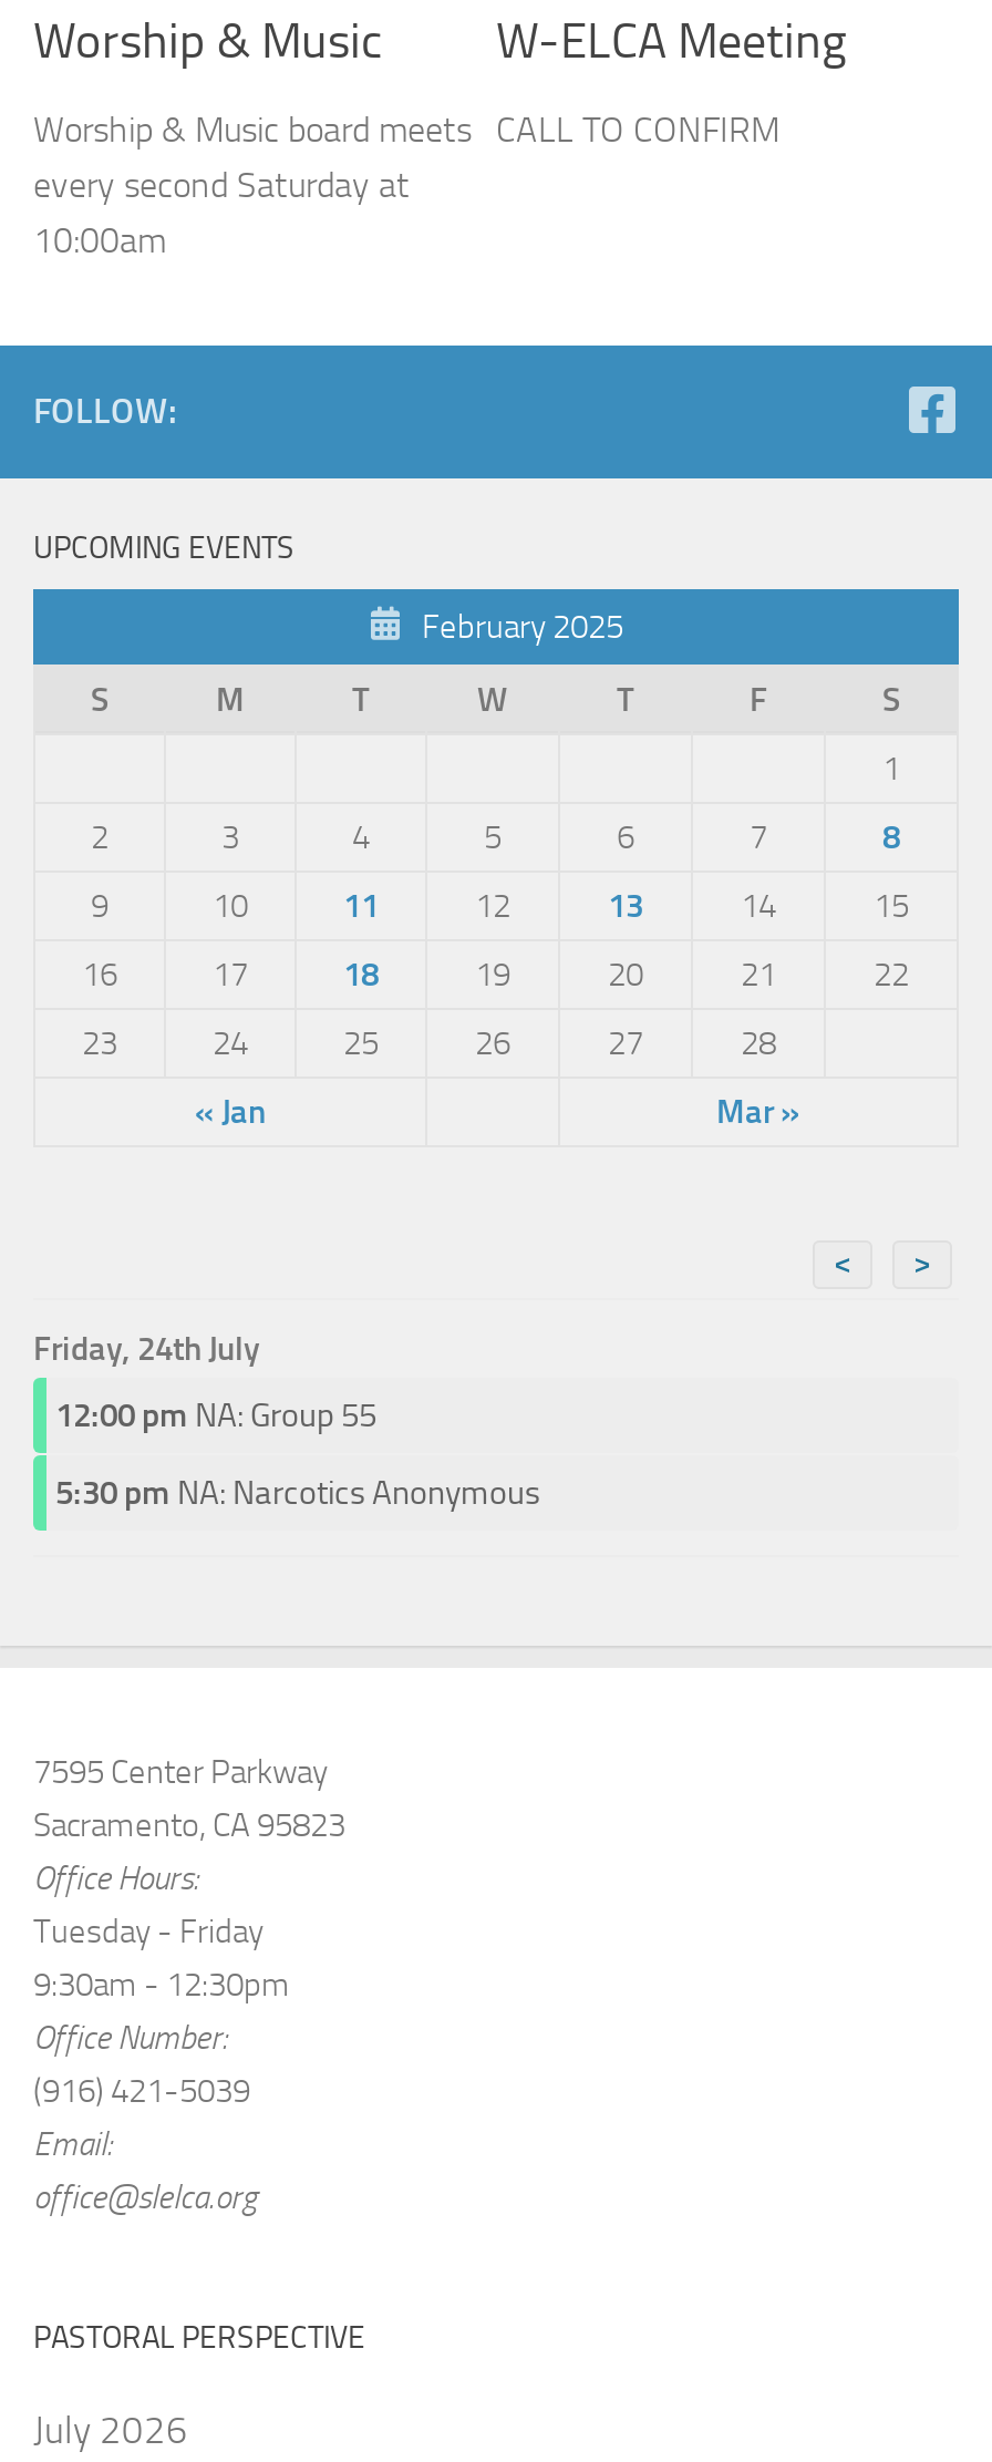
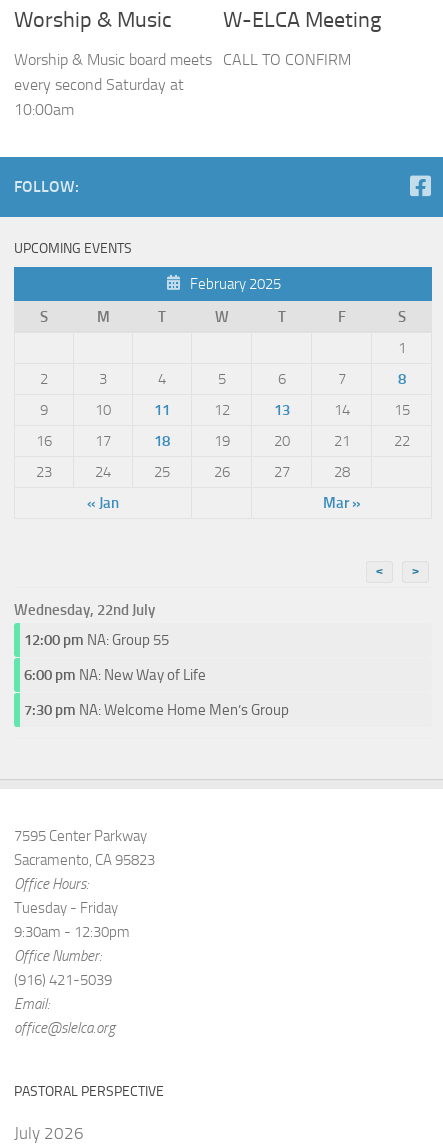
[33,1329,259,1369] Friday, 24th July -> [14,601,155,619] Wednesday, 22nd July
[55,1473,540,1513] 5:30 pm NA: Narcotics Anonymous -> [24,666,289,719] 6:00 pm NA: New Way of Life | 7:30 pm NA: Welcome Home Men’s Group

